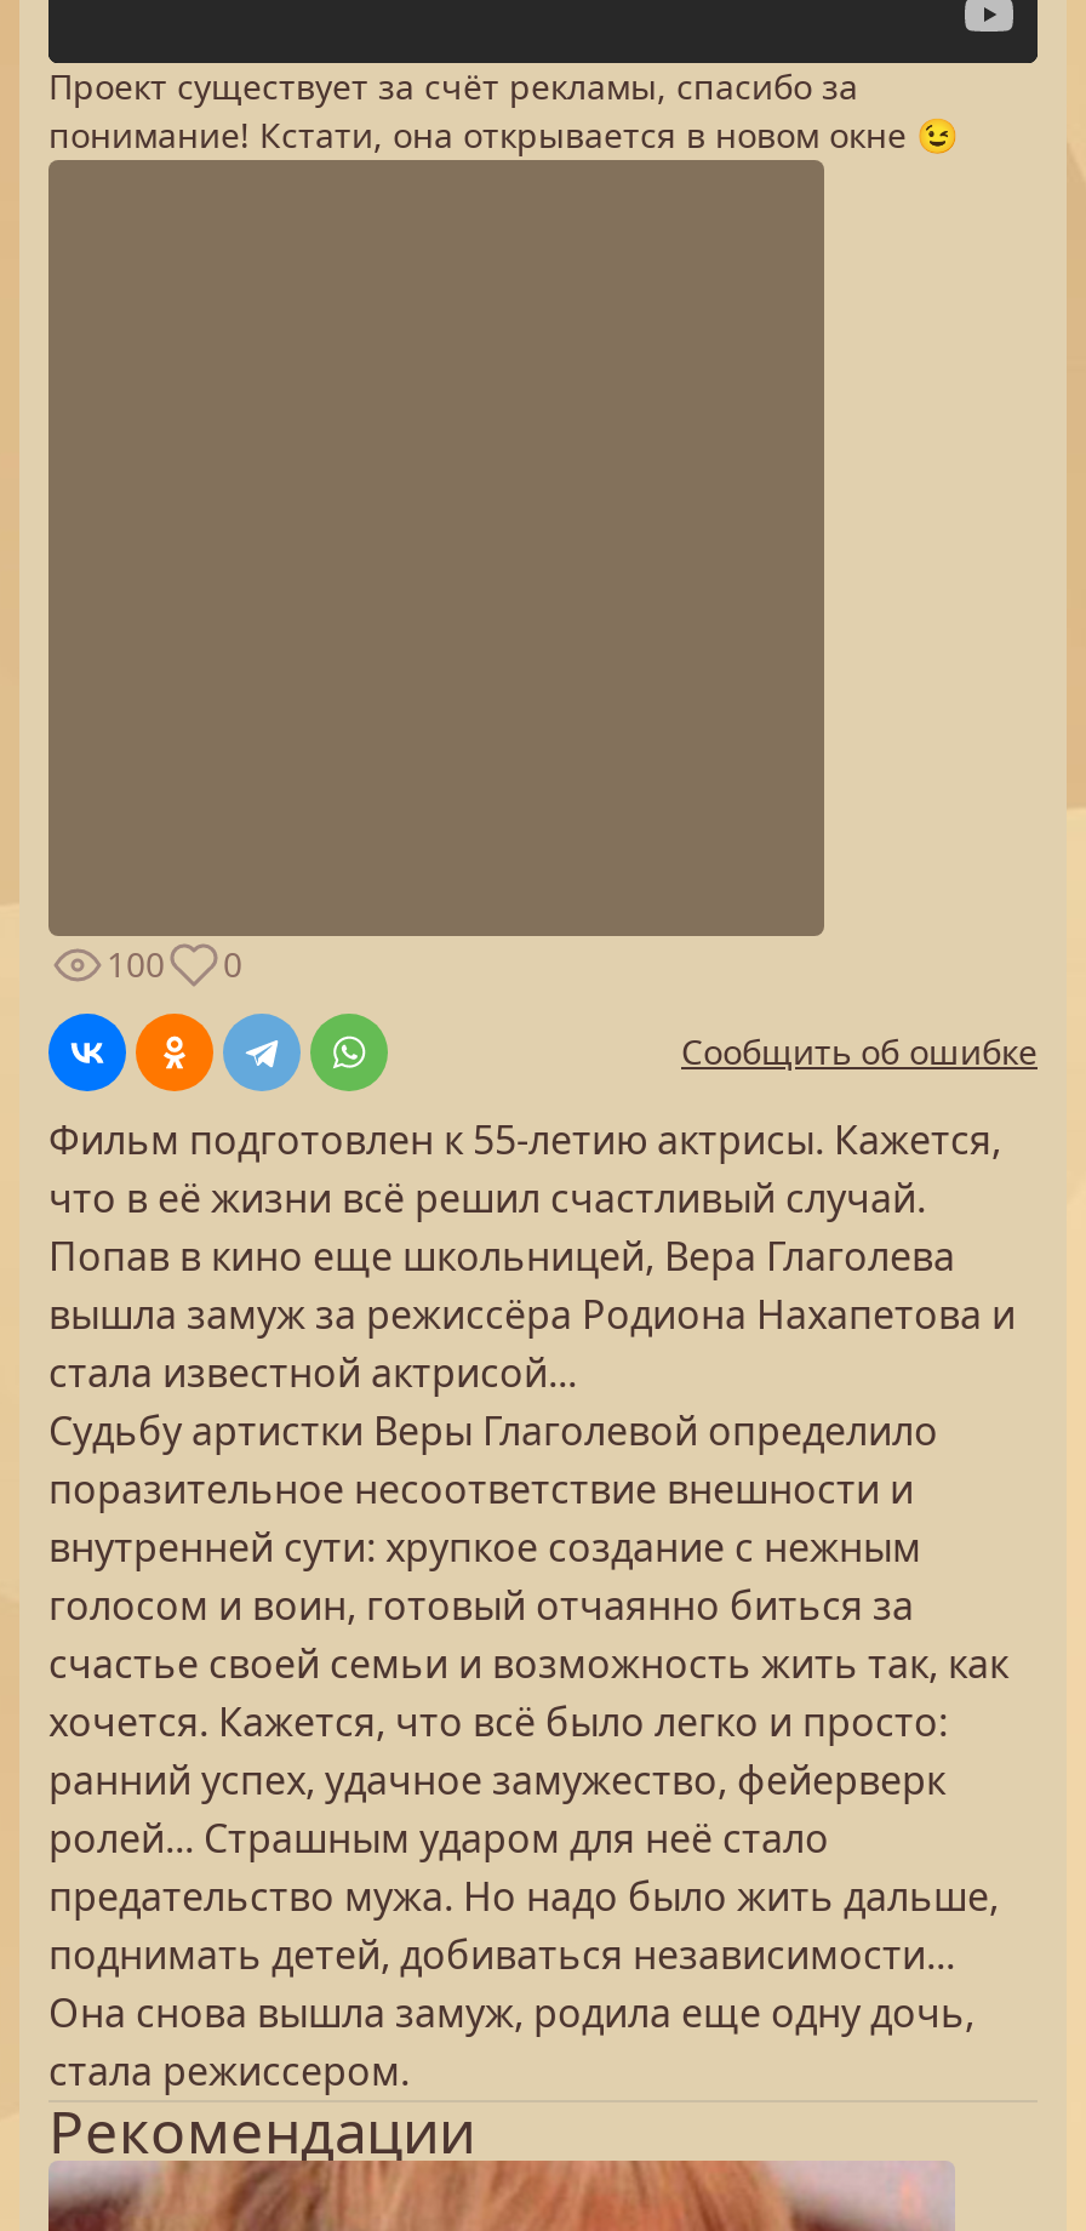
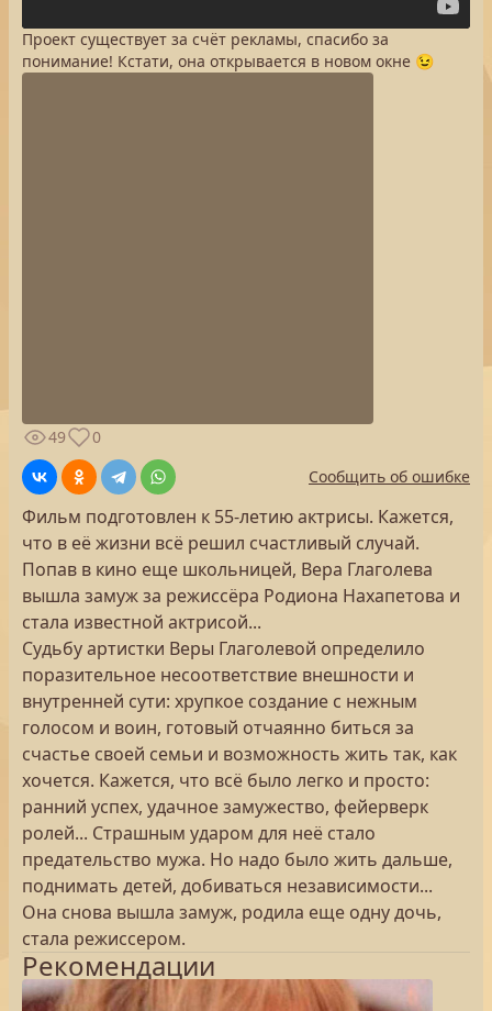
[107,941,242,987] 100 0 -> [48,426,101,447] 49 0

